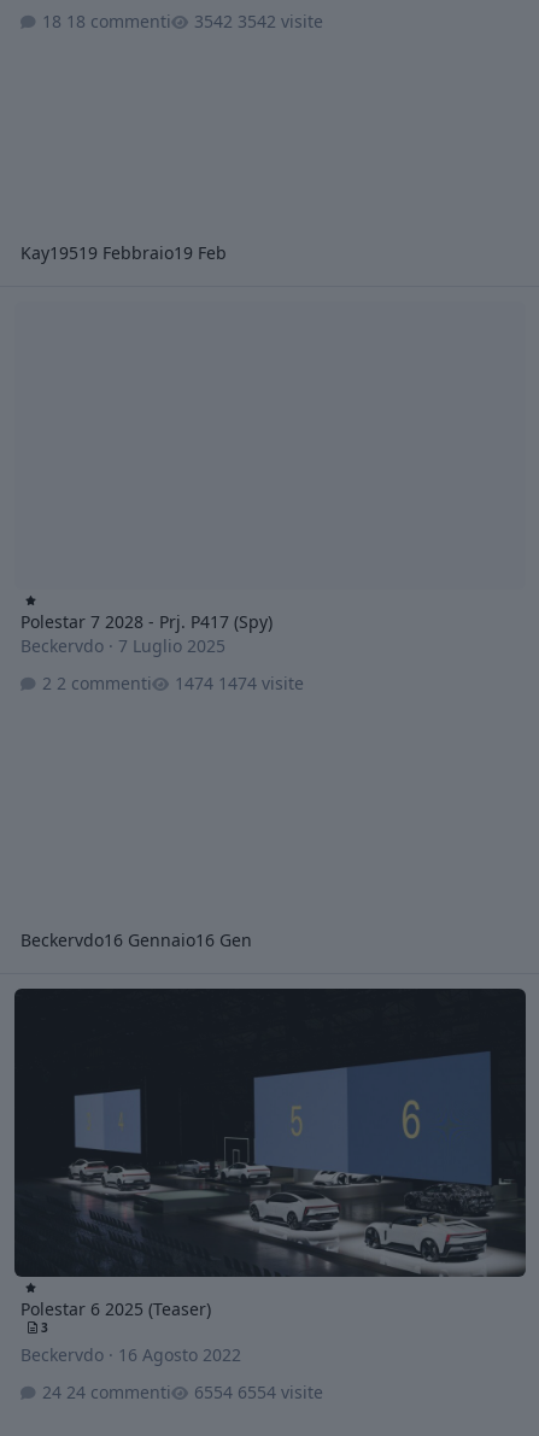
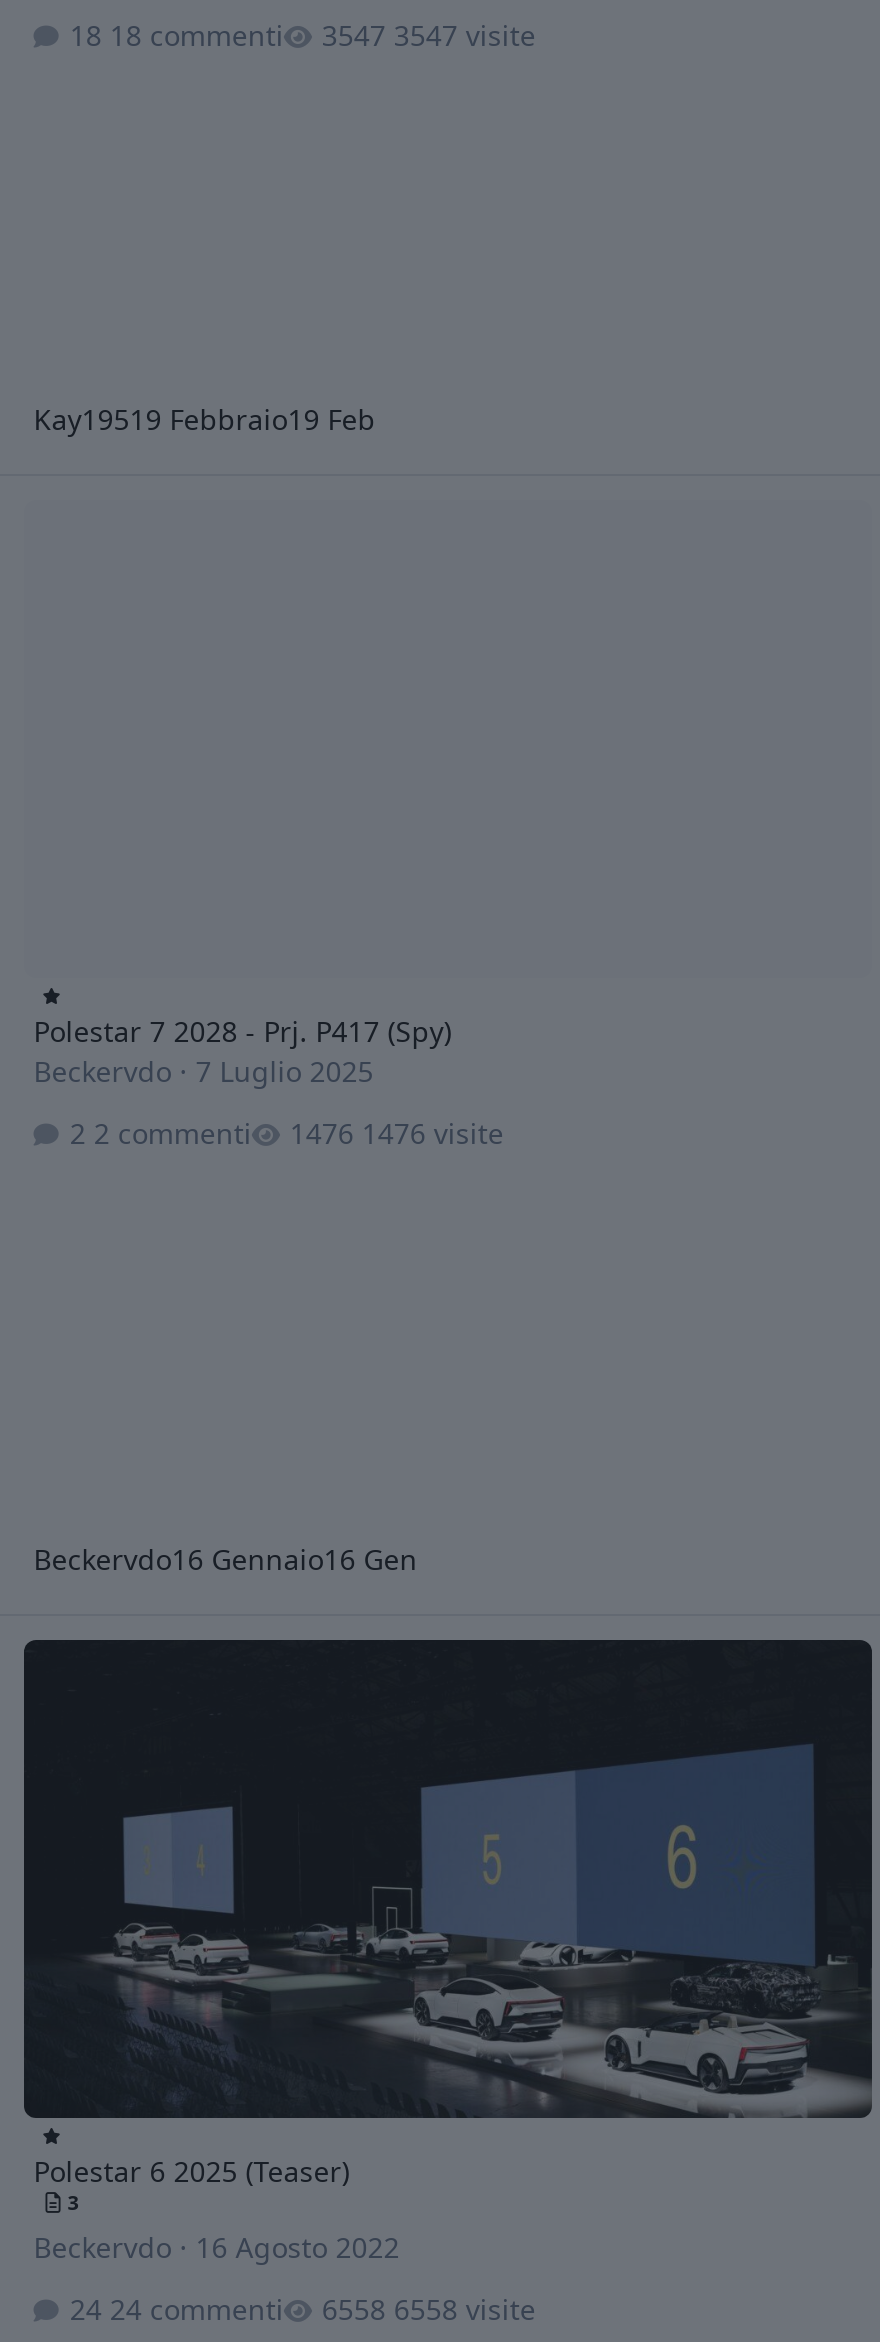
[237,10,323,33] 3542 visite -> [394,17,536,55] 3547 visite
[218,672,304,695] 1474 visite -> [362,1114,504,1152] 1476 visite
[237,1381,323,1403] 6554 visite -> [394,2290,536,2328] 6558 visite

